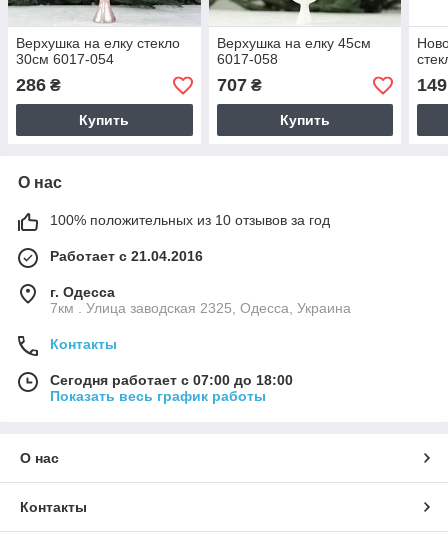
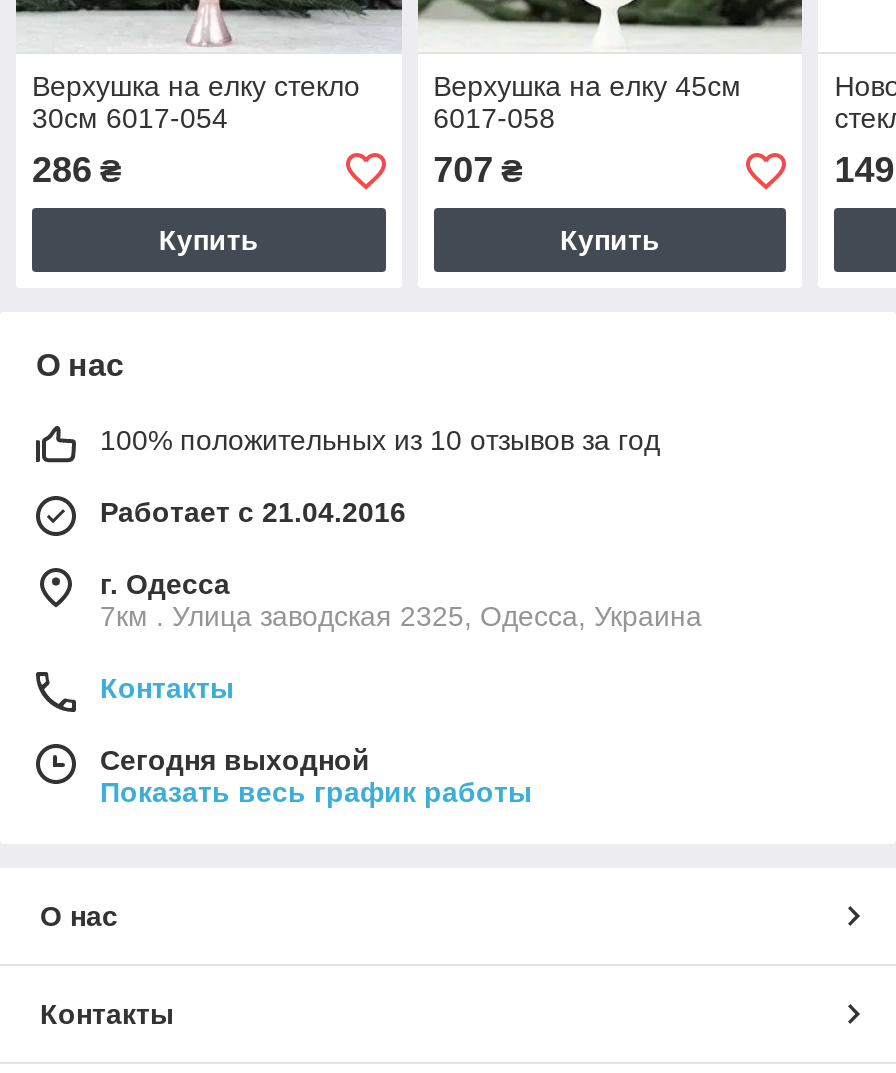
[50,372,293,388] Сегодня работает с 07:00 до 18:00 -> [100,745,370,777] Сегодня выходной

